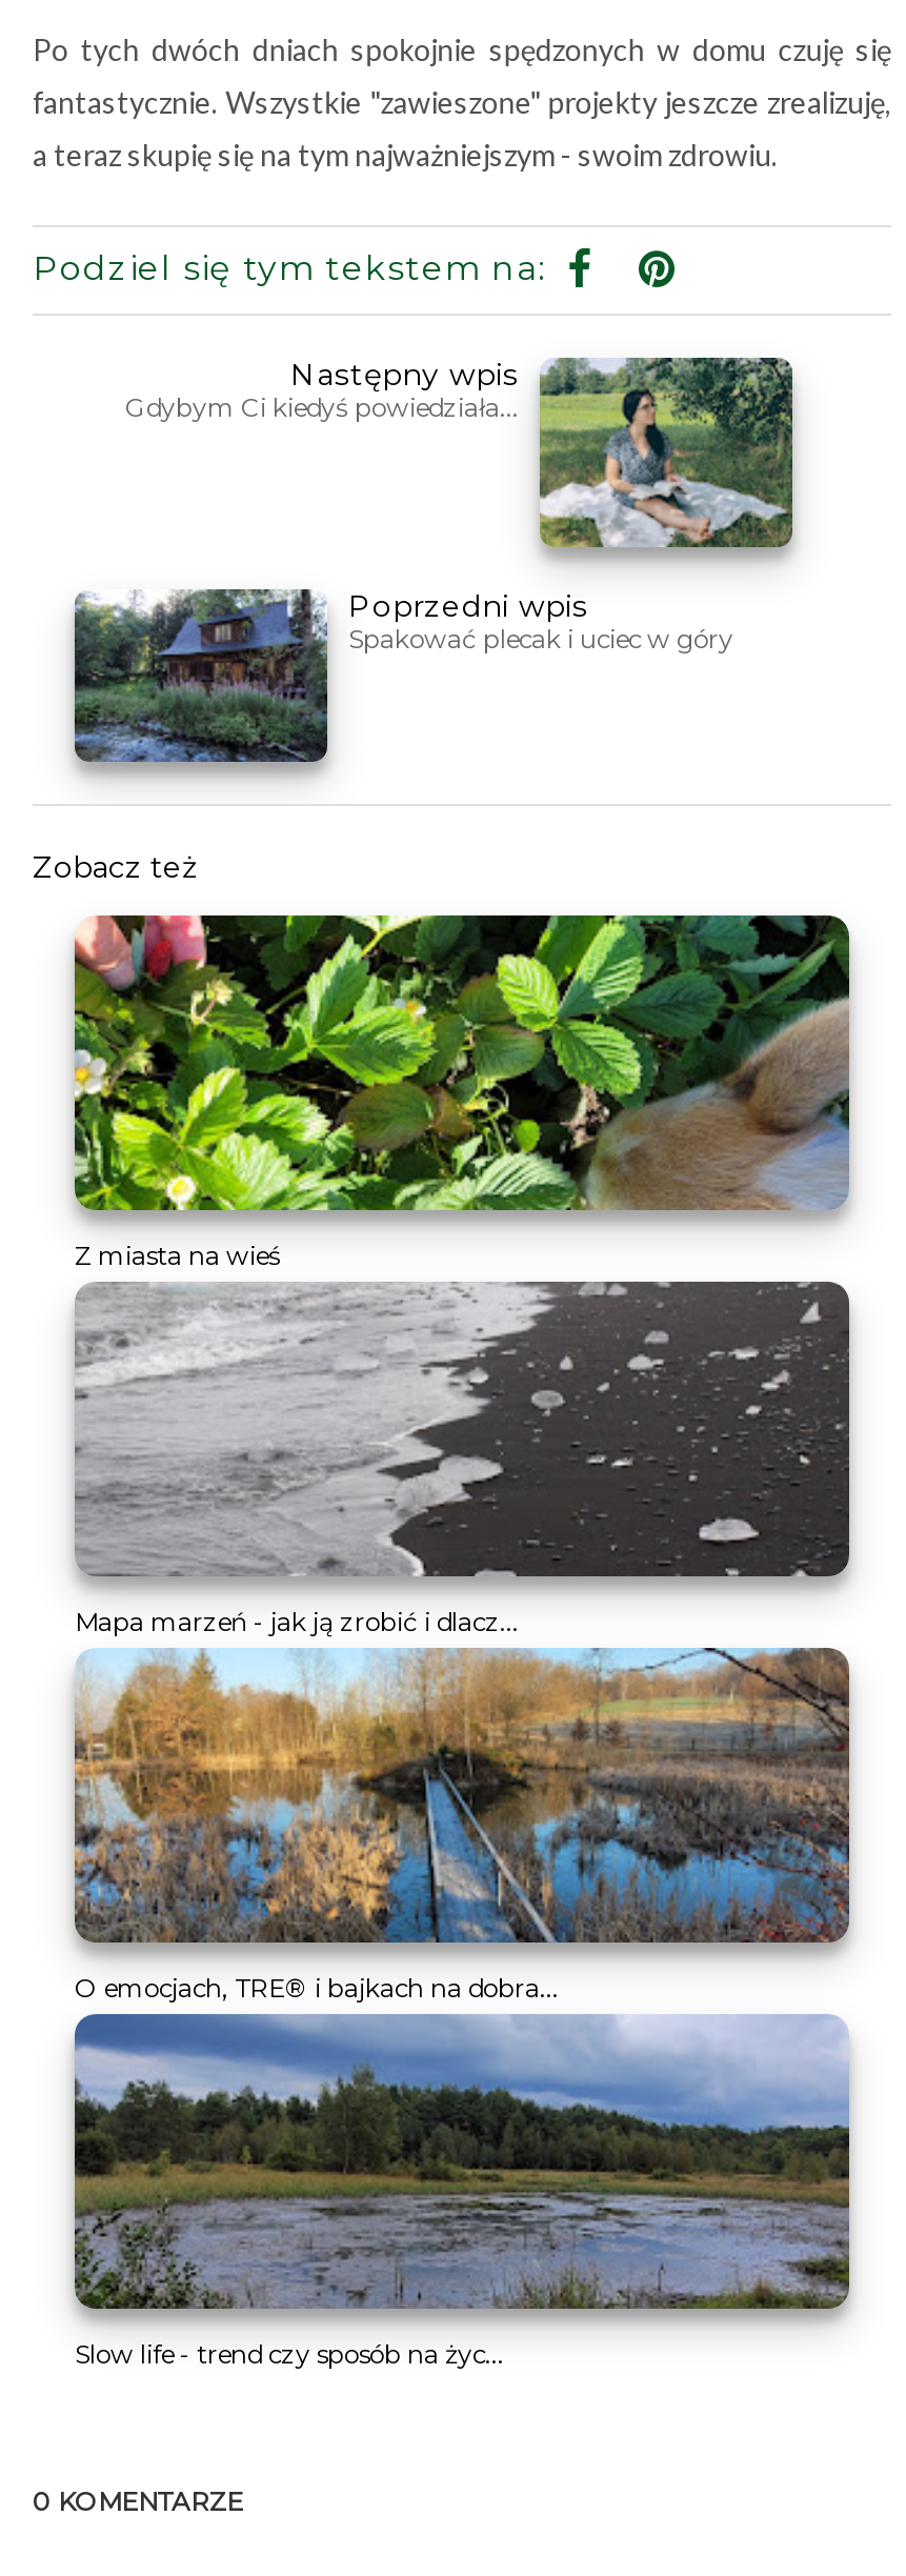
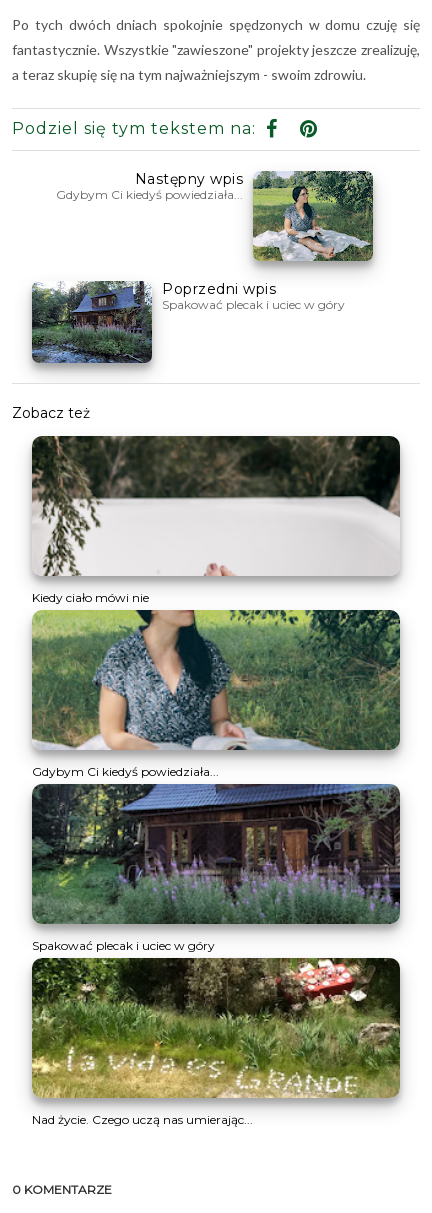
[73,913,851,1272] [image] | Z miasta na wieś -> [31,435,400,605] [image] | Kiedy ciało mówi nie
[75,1280,849,1638] [image] | Mapa marzeń - jak ją zrobić i dlacz... -> [31,609,400,779] [image] | Gdybym Ci kiedyś powiedziała...
[73,1646,849,2004] [image] | O emocjach, TRE® i bajkach na dobra... -> [31,783,400,953] [image] | Spakować plecak i uciec w góry
[73,2014,849,2371] [image] | Slow life - trend czy sposób na życ... -> [31,957,401,1127] [image] | Nad życie. Czego uczą nas umierając...

